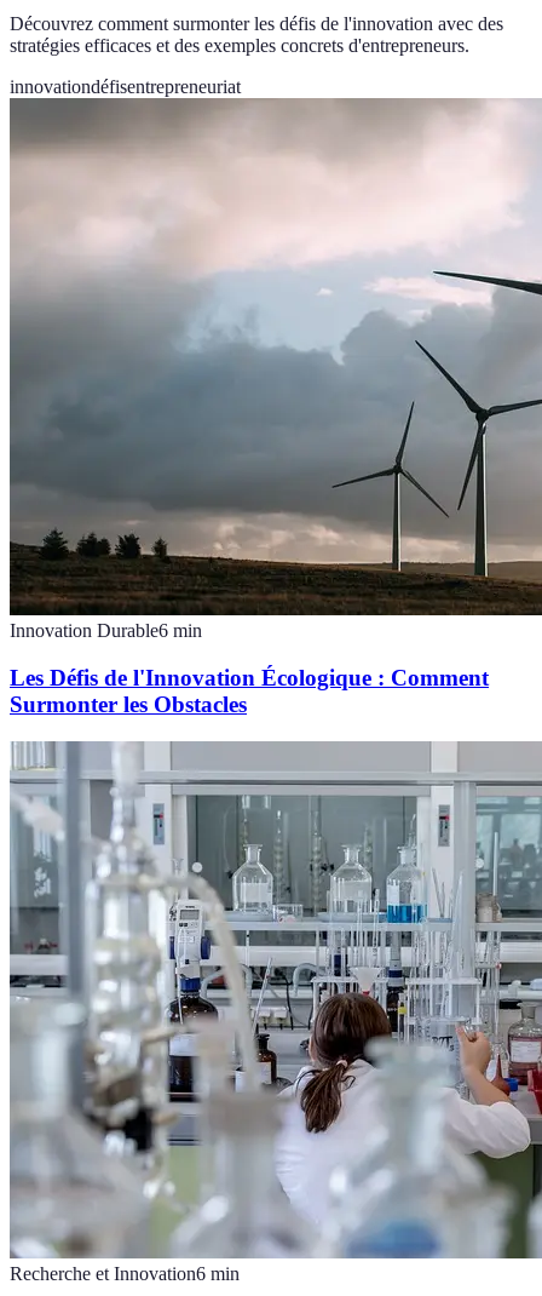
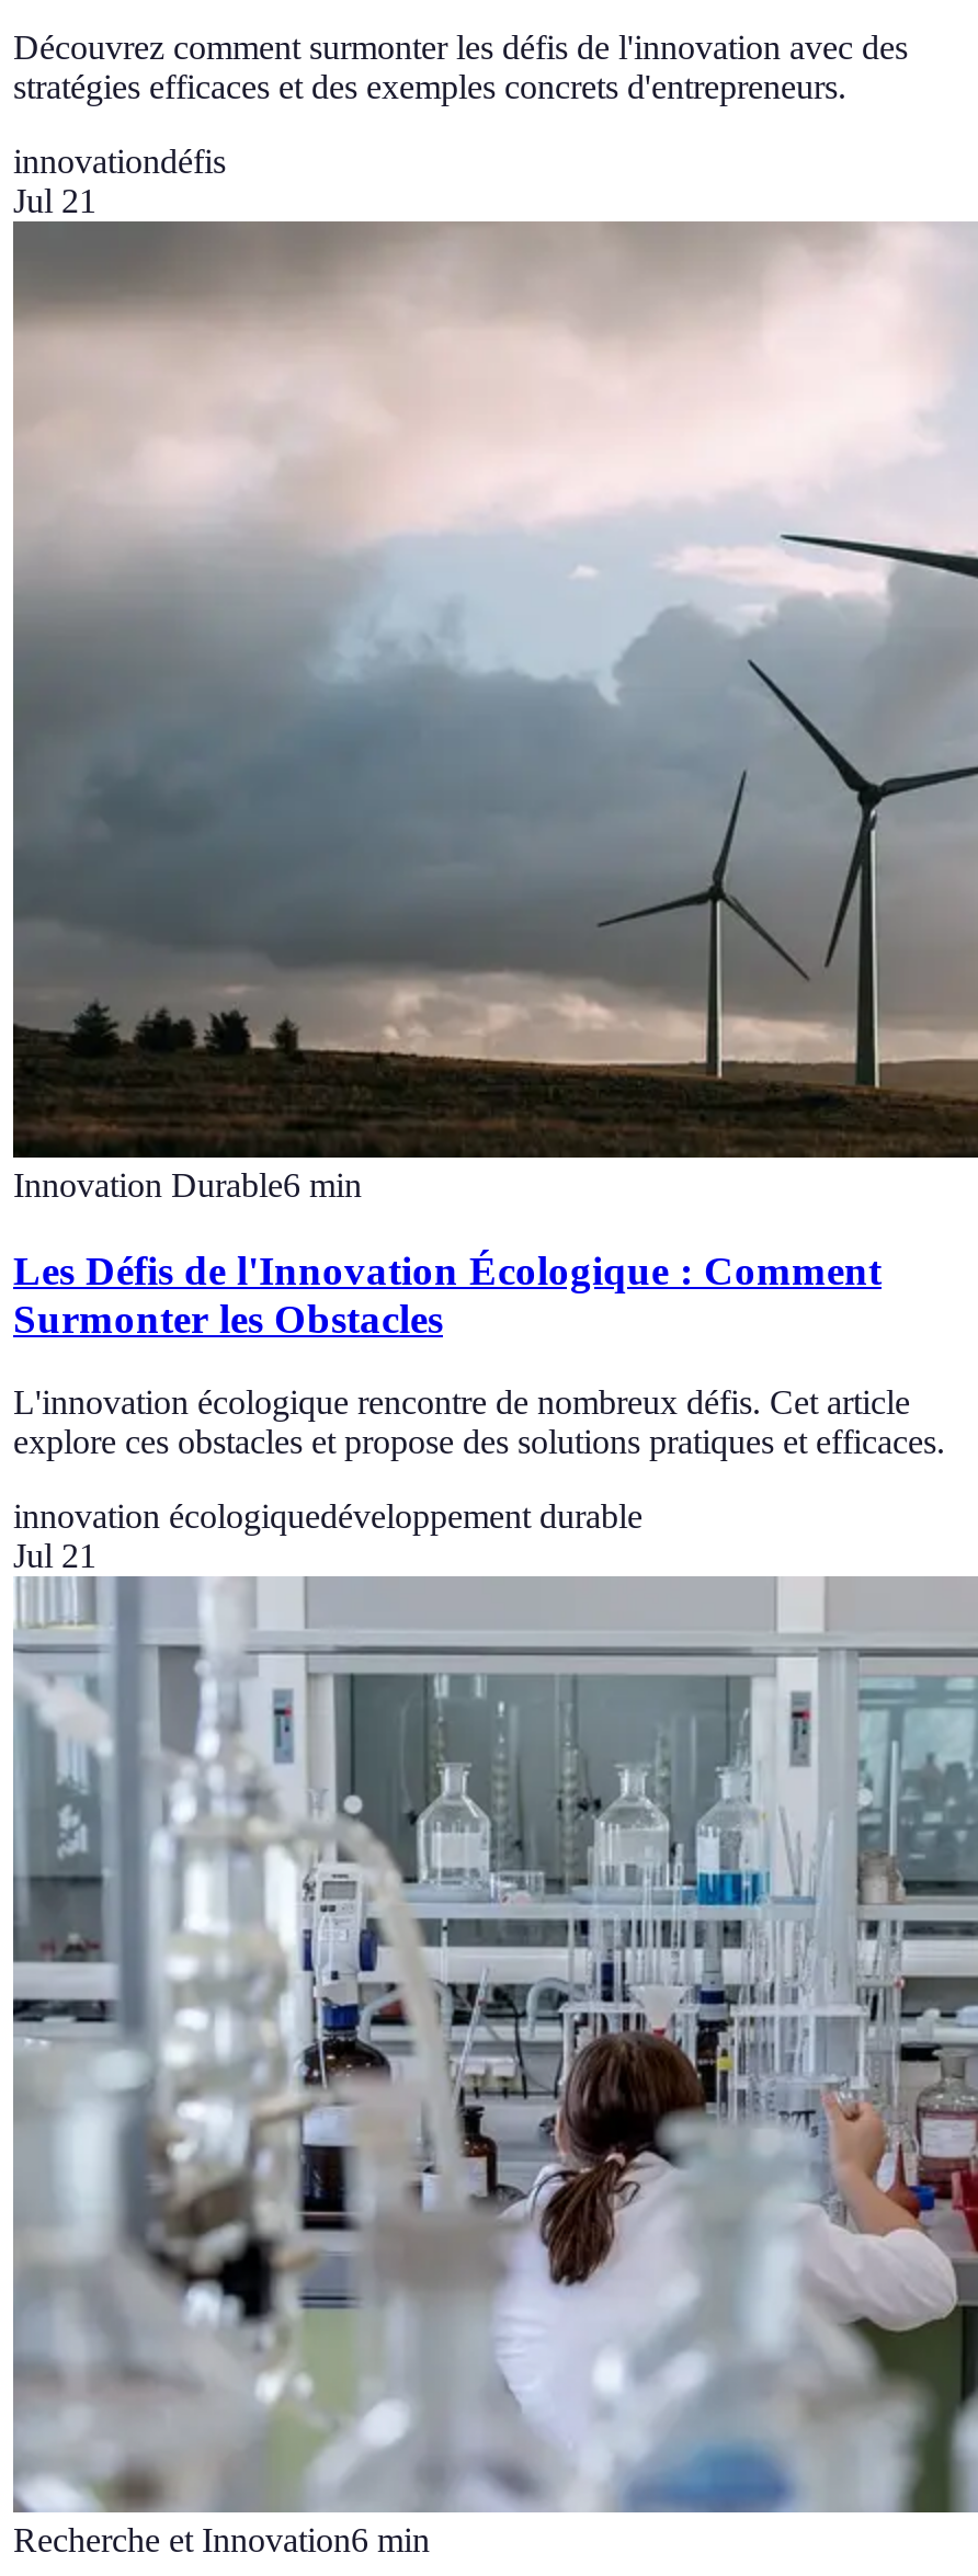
[10,76,241,97] innovationdéfisentrepreneuriat -> [13,142,226,218] innovationdéfis | Jul 21
none -> [13,1383,945,1574] L'innovation écologique rencontre de nombreux défis. Cet article | explore ces obstacles et propose des solutions pratiques et efficaces. | innovation écologiquedéveloppement durable | Jul 21

